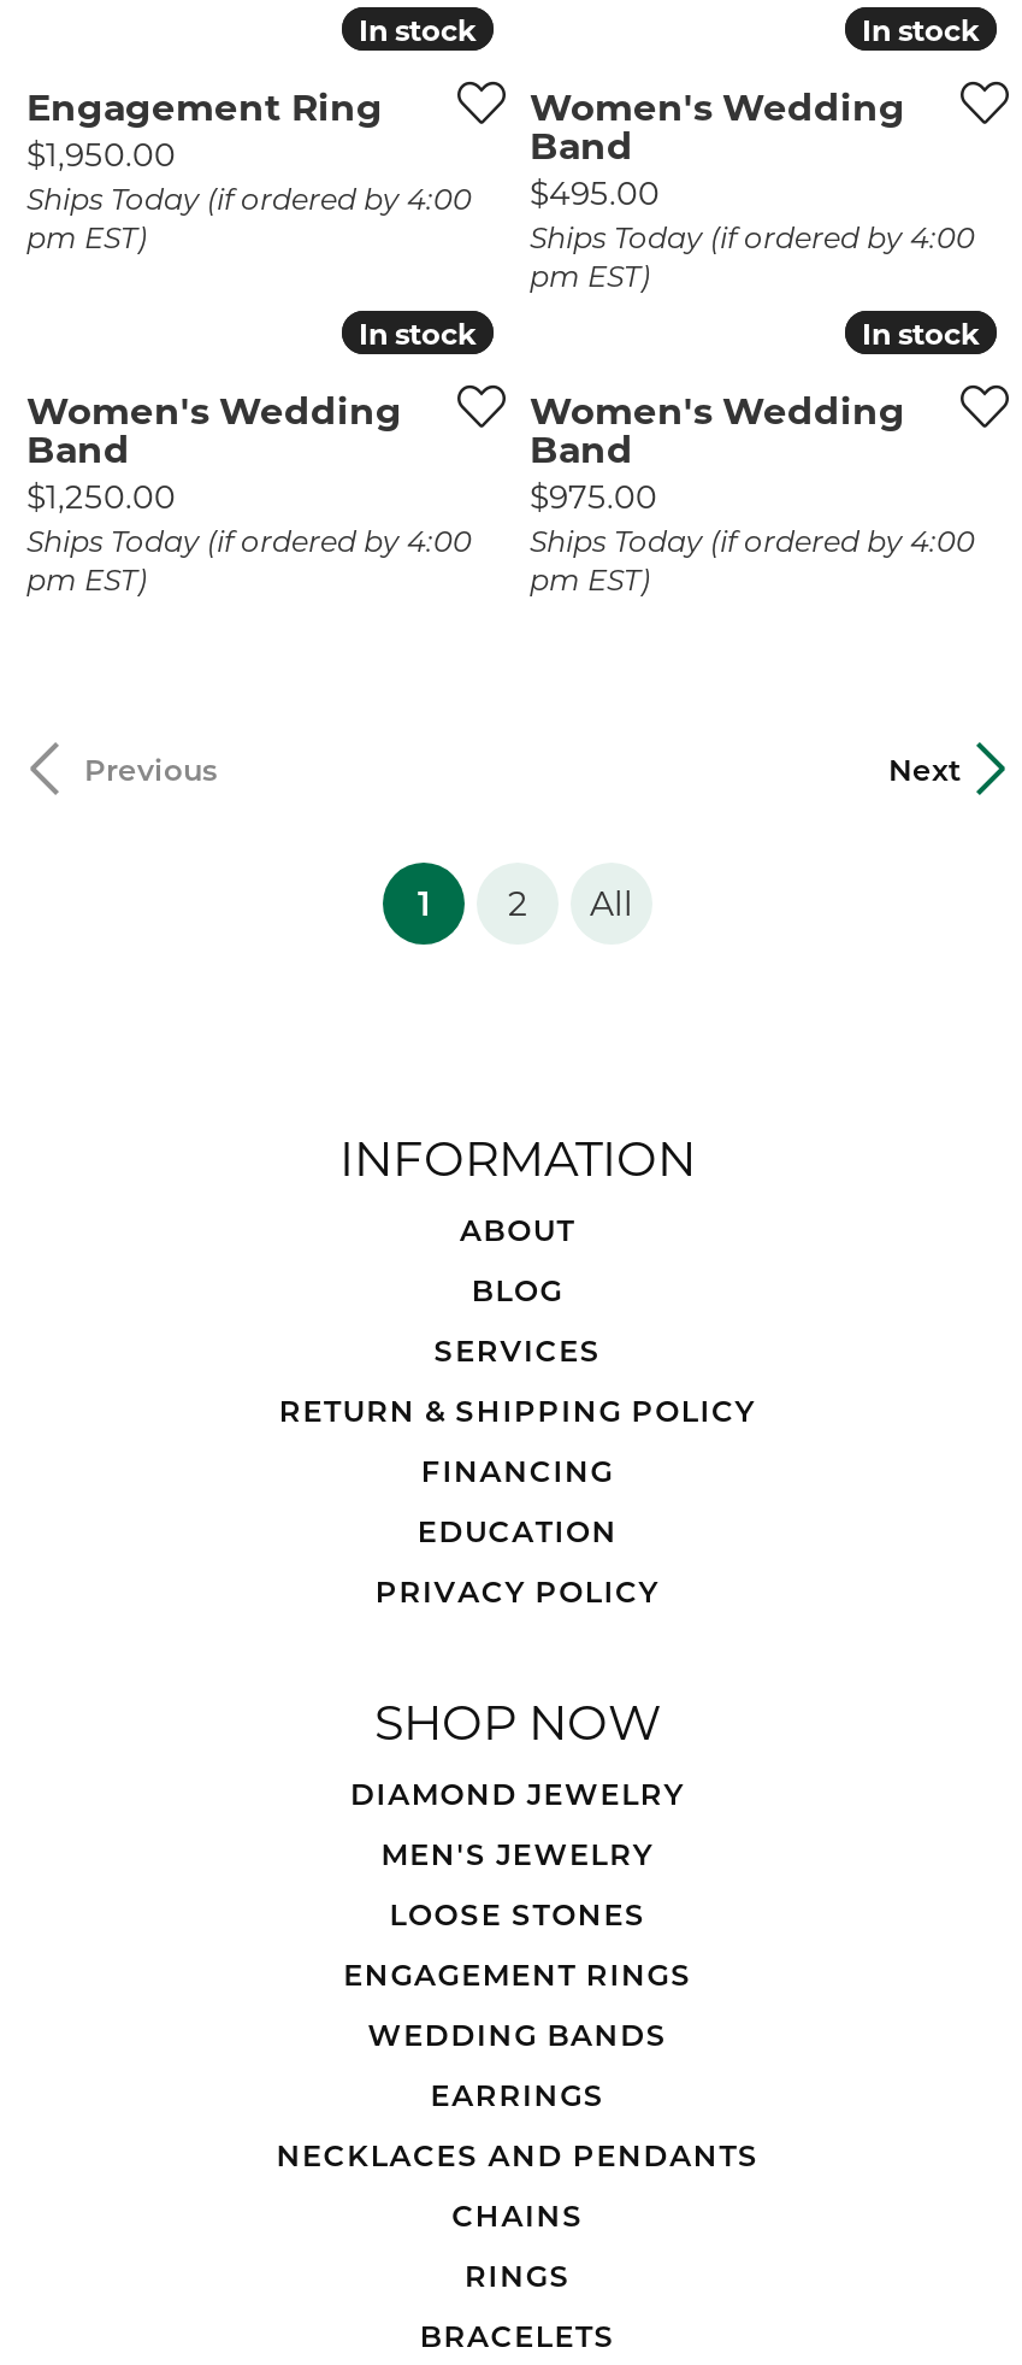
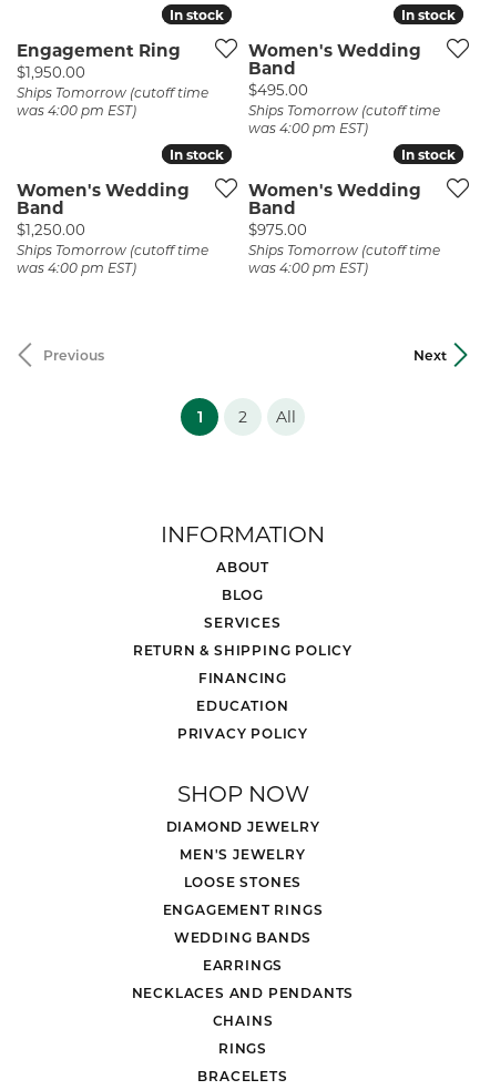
[26,179,472,256] Ships Today (if ordered by 4:00 | pm EST) -> [17,83,208,119] Ships Tomorrow (cutoff time | was 4:00 pm EST)
[530,217,975,294] Ships Today (if ordered by 4:00 | pm EST) -> [248,101,440,137] Ships Tomorrow (cutoff time | was 4:00 pm EST)
[26,521,472,598] Ships Today (if ordered by 4:00 | pm EST) -> [17,241,208,276] Ships Tomorrow (cutoff time | was 4:00 pm EST)
[530,521,975,598] Ships Today (if ordered by 4:00 | pm EST) -> [248,241,440,276] Ships Tomorrow (cutoff time | was 4:00 pm EST)

